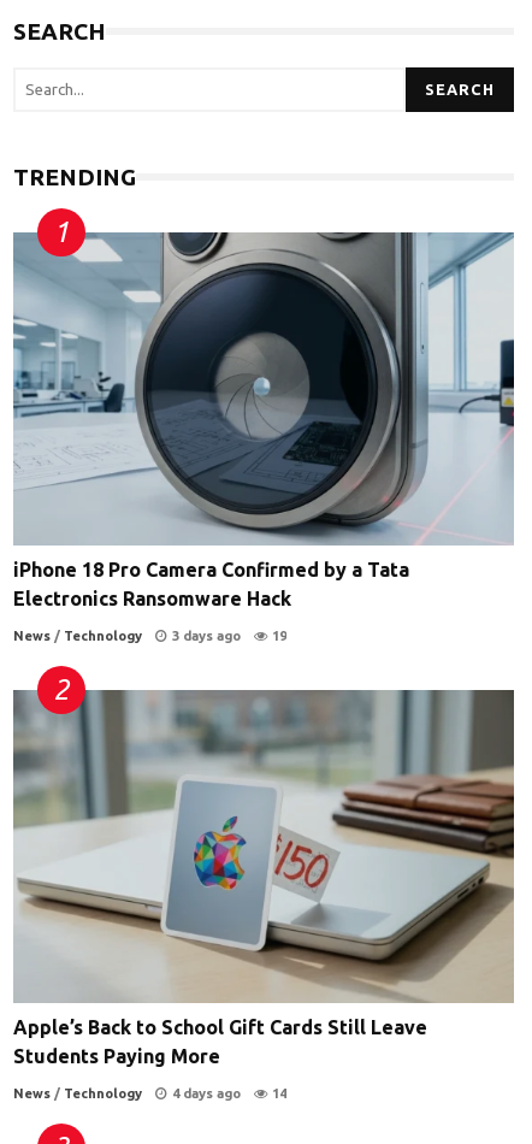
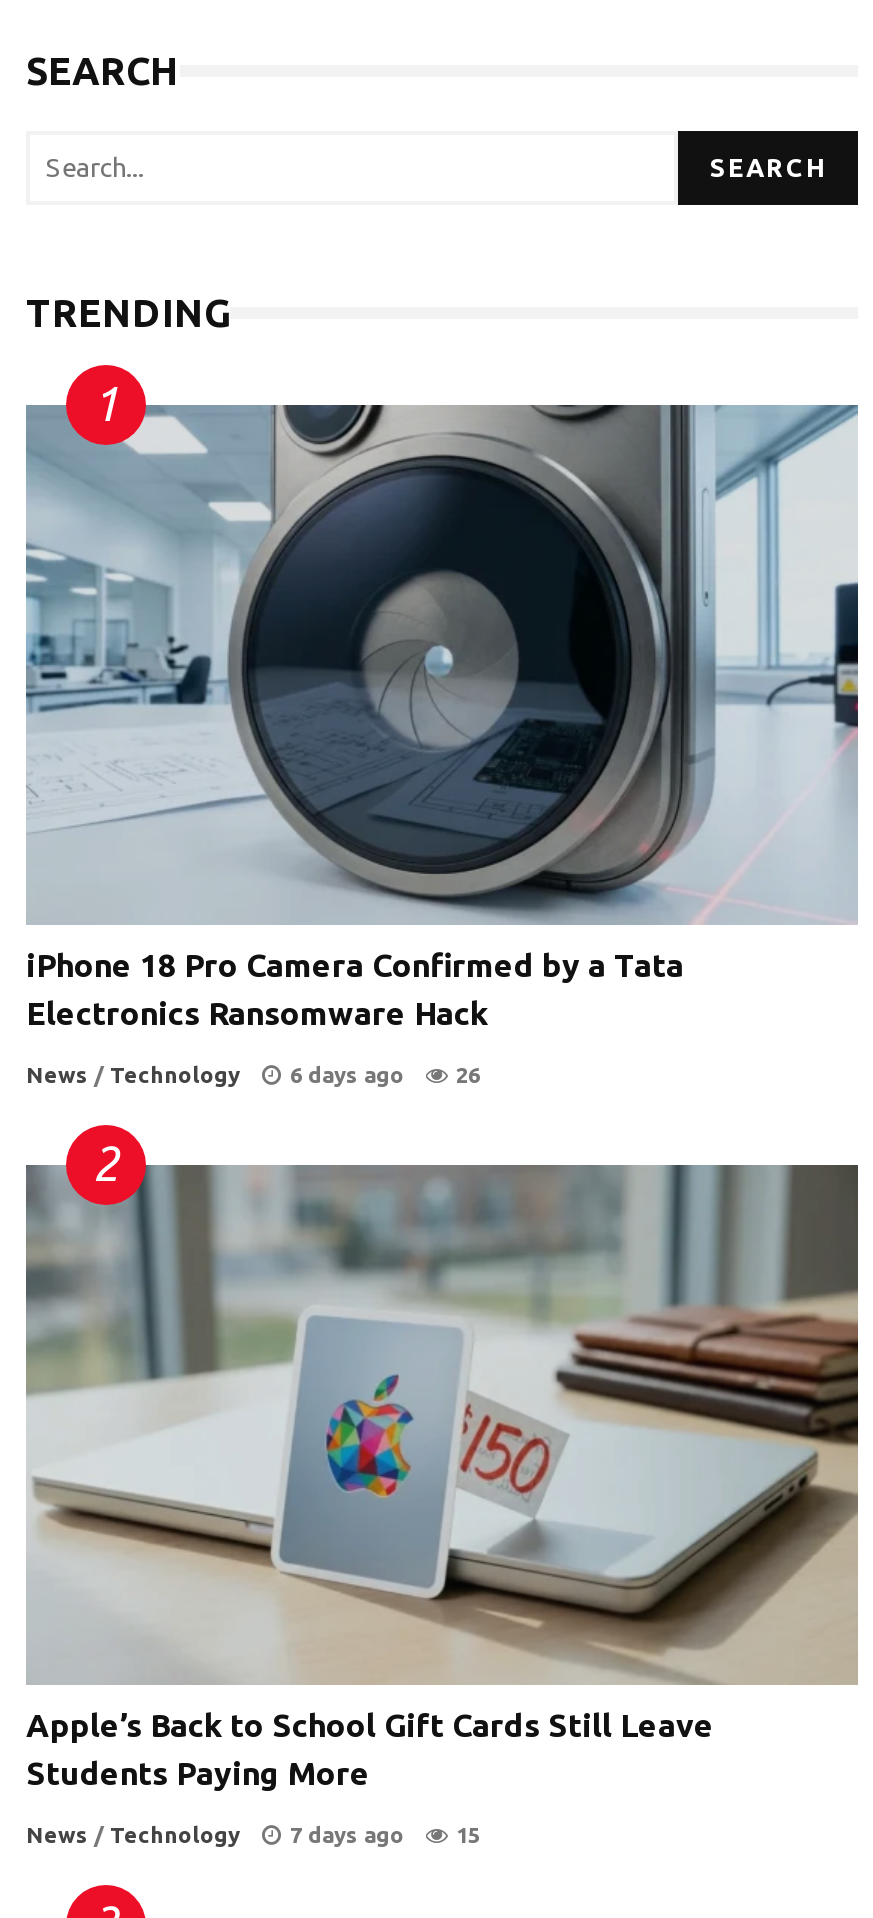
[172,629,241,643] 3 days ago -> [290,1062,404,1086] 6 days ago
[272,629,286,643] 19 -> [456,1062,480,1086] 26
[172,1086,286,1101] 4 days ago | 14 -> [290,1822,480,1846] 7 days ago | 15

